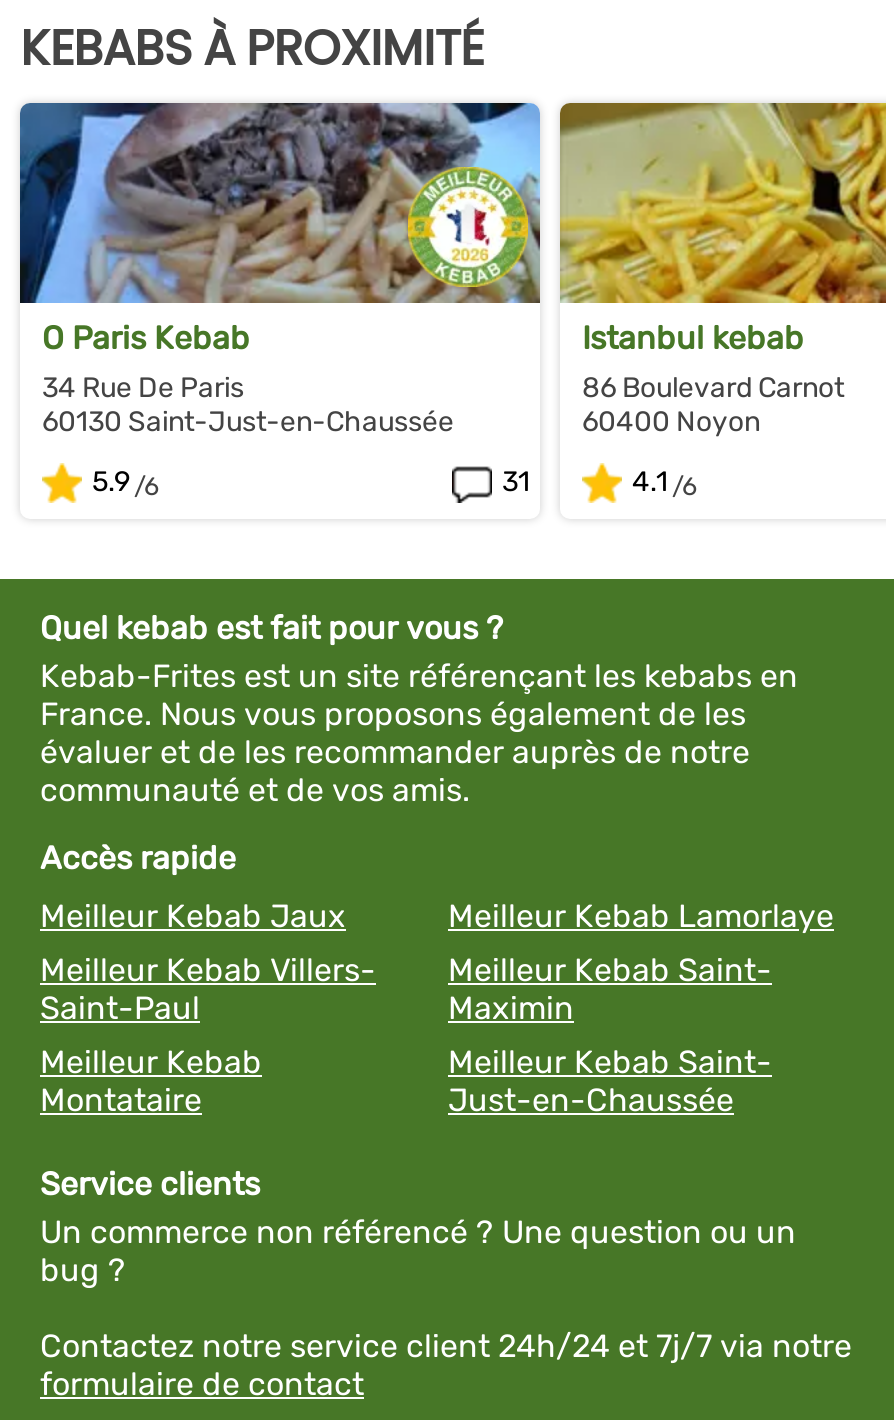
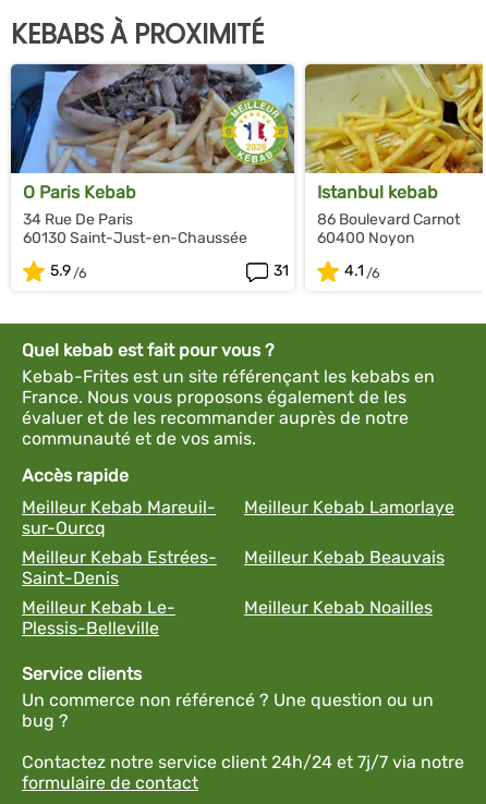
[40,896,346,934] Meilleur Kebab Jaux -> [22,496,216,538] Meilleur Kebab Mareuil- | sur-Ourcq
[40,950,376,1026] Meilleur Kebab Villers- | Saint-Paul -> [22,546,217,588] Meilleur Kebab Estrées- | Saint-Denis
[40,950,772,1118] Meilleur Kebab Saint- | Maximin | Meilleur Kebab | Montataire -> [22,546,445,638] Meilleur Kebab Beauvais | Meilleur Kebab Le- | Plessis-Belleville
[448,1042,772,1118] Meilleur Kebab Saint- | Just-en-Chaussée -> [244,597,433,617] Meilleur Kebab Noailles

